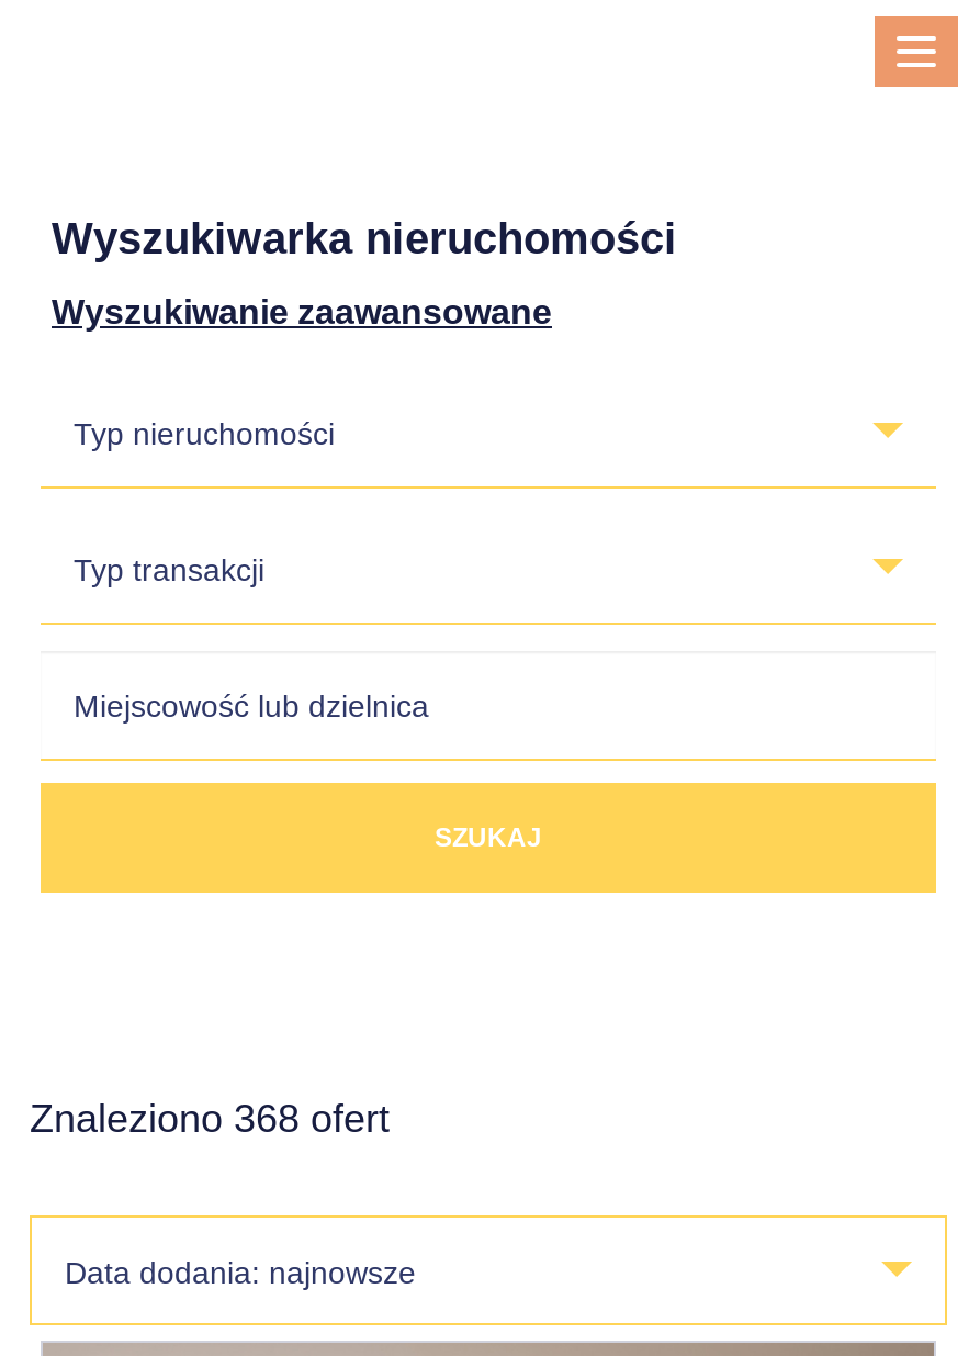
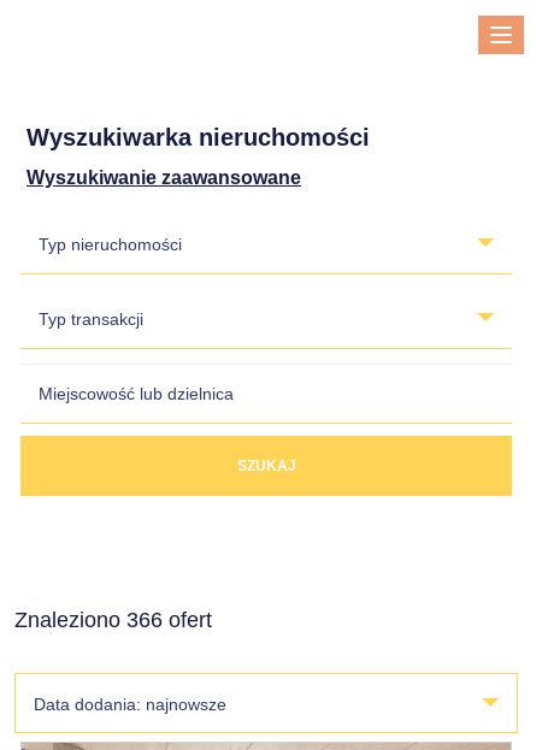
[30,1097,390,1141] Znaleziono 368 ofert -> [14,608,212,632] Znaleziono 366 ofert

